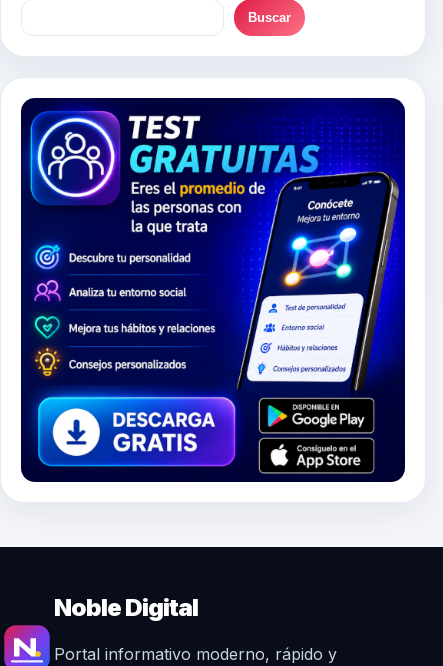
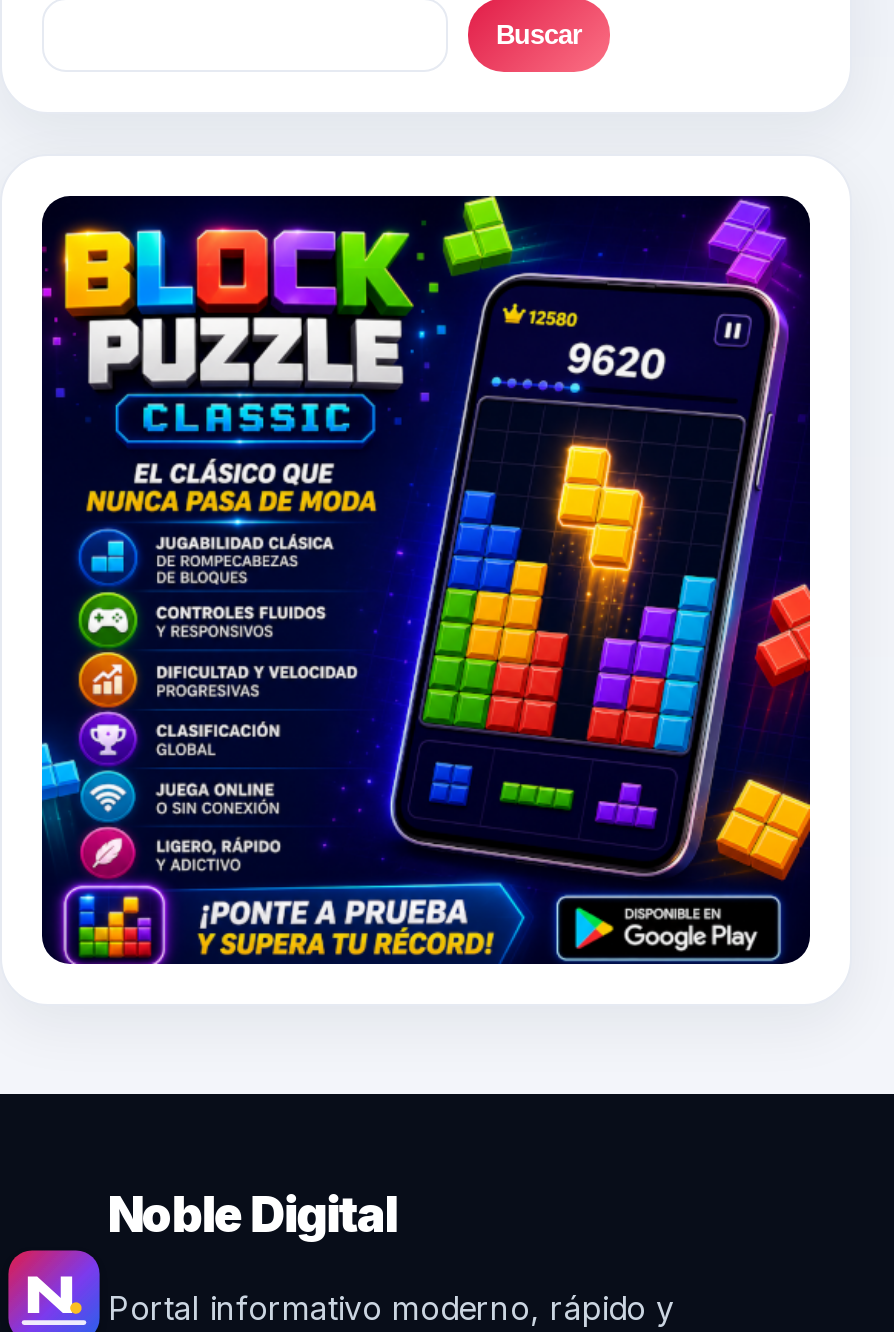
[20,97,406,483] [image] -> [40,194,812,966] [image]

